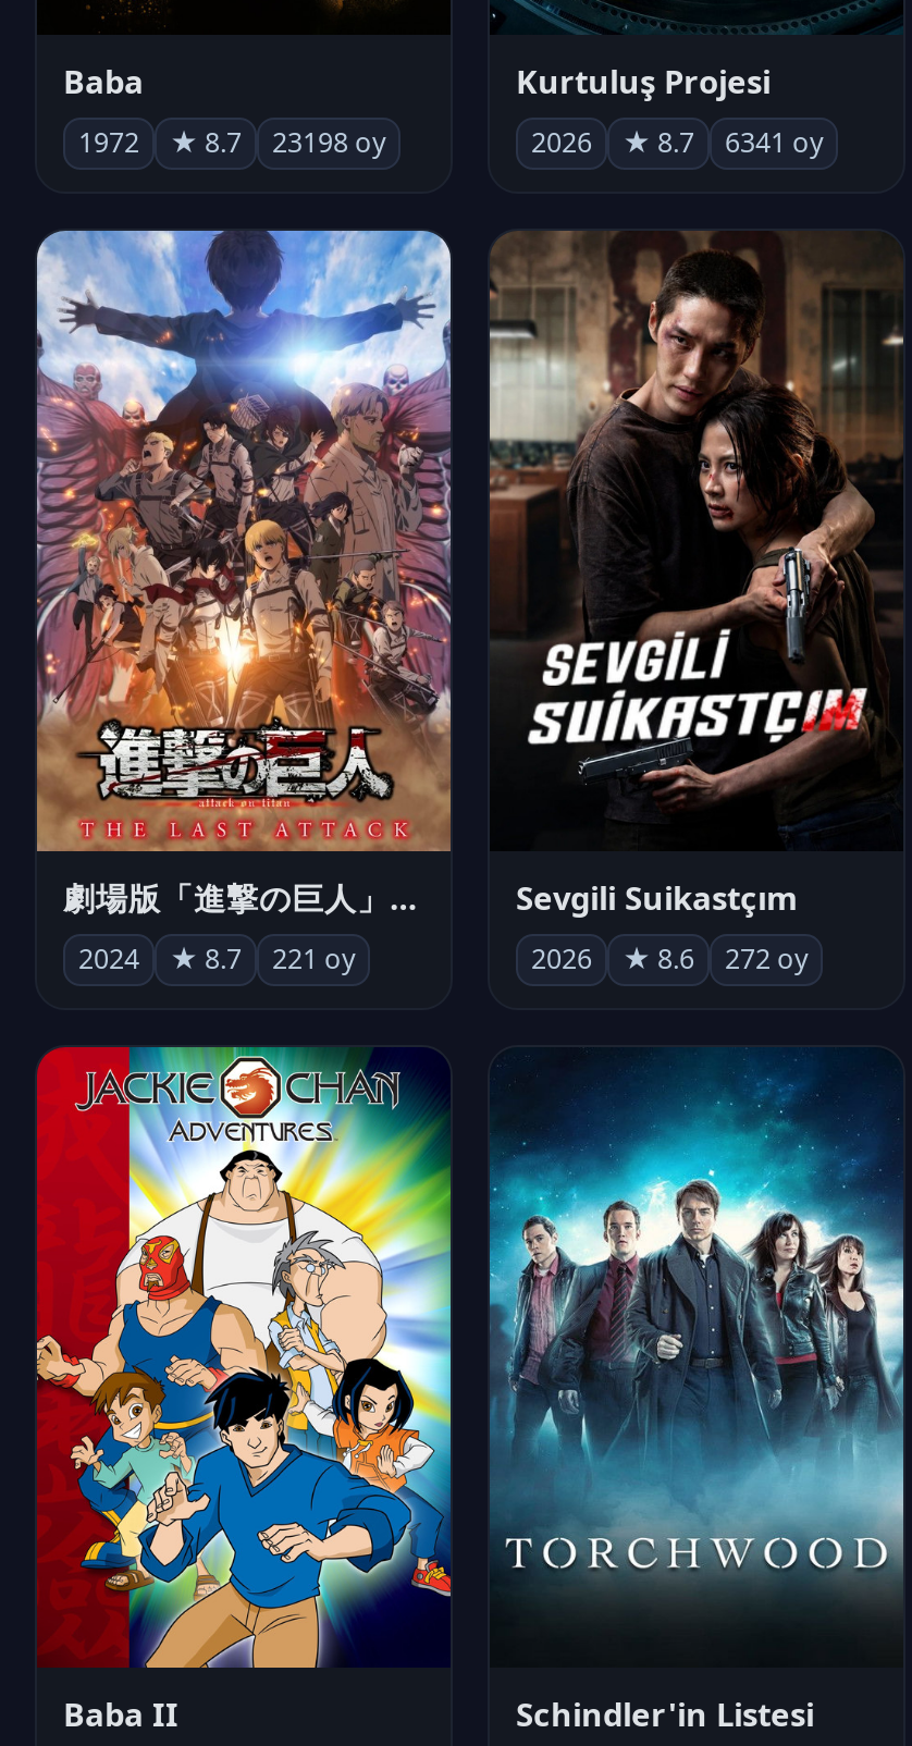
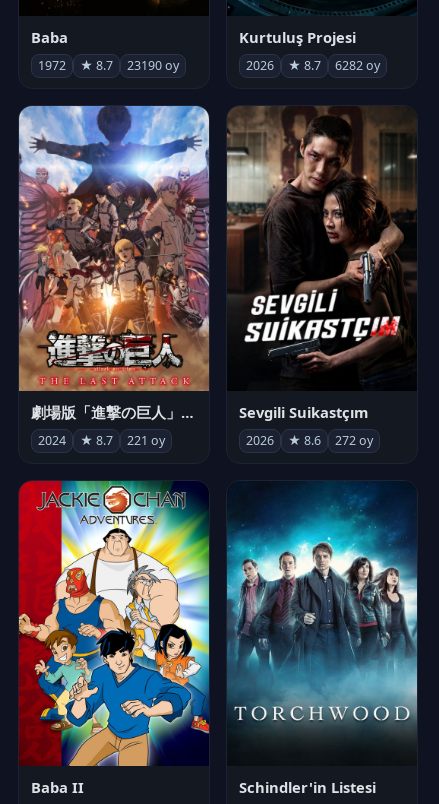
[272,124,385,161] 23198 oy -> [127,57,179,74] 23190 oy
[725,124,823,161] 6341 oy -> [335,57,380,74] 6282 oy

